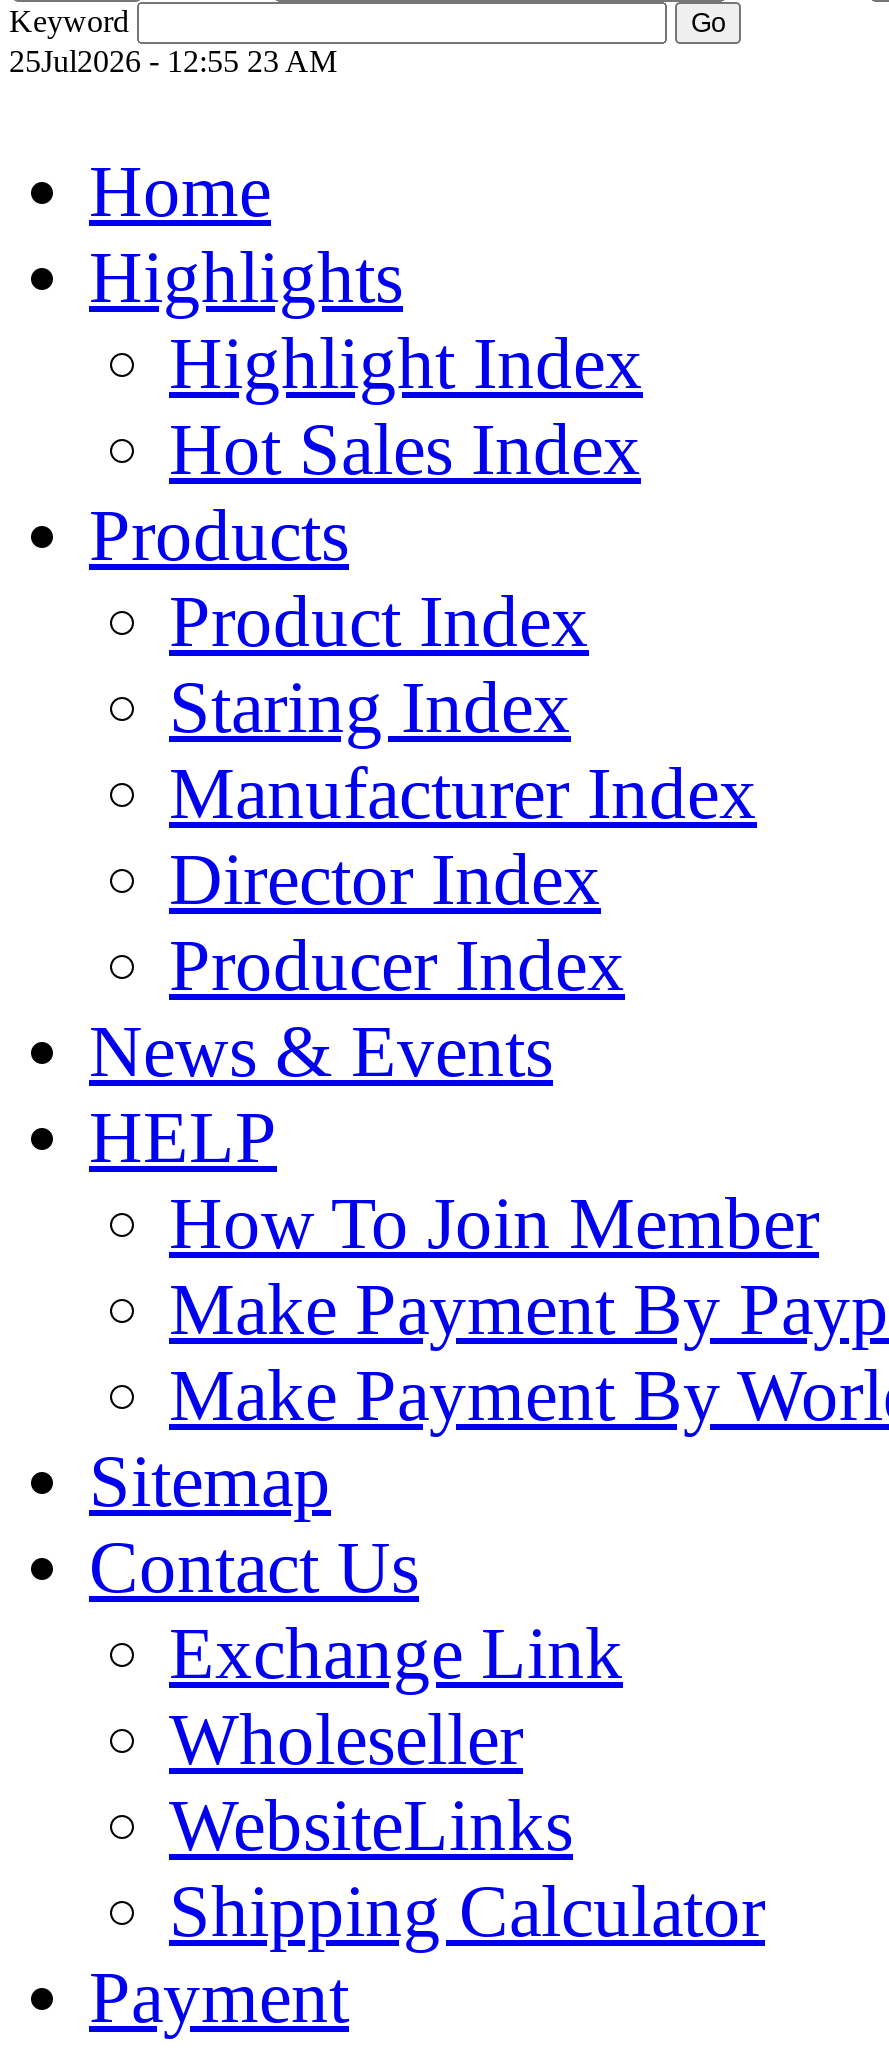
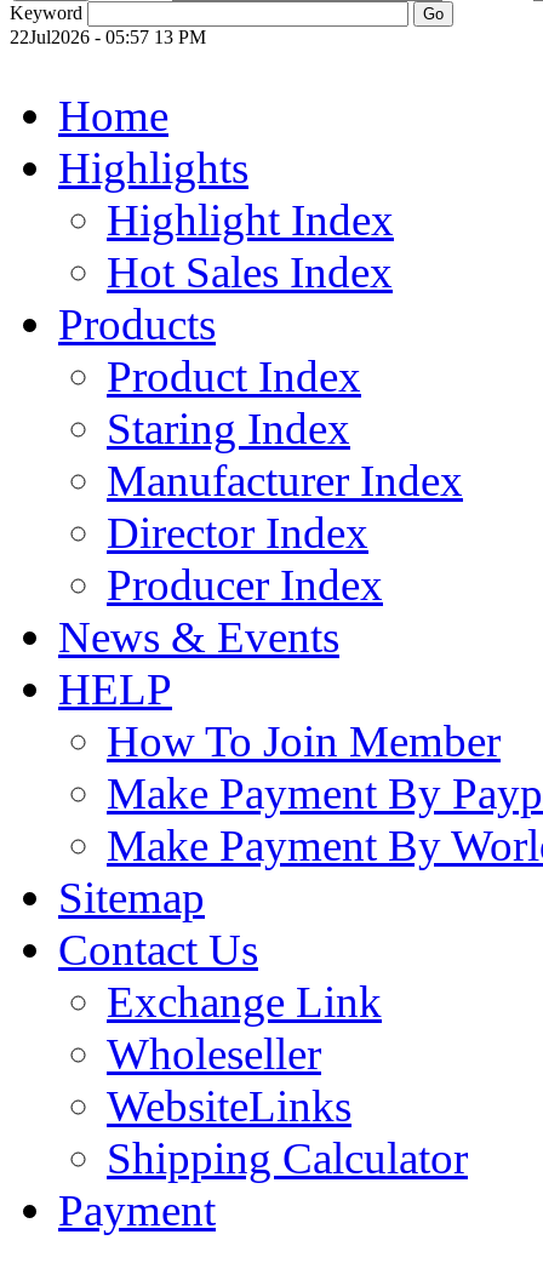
[9,44,337,78] 25Jul2026 - 12:55 23 AM -> [10,27,206,47] 22Jul2026 - 05:57 13 PM

